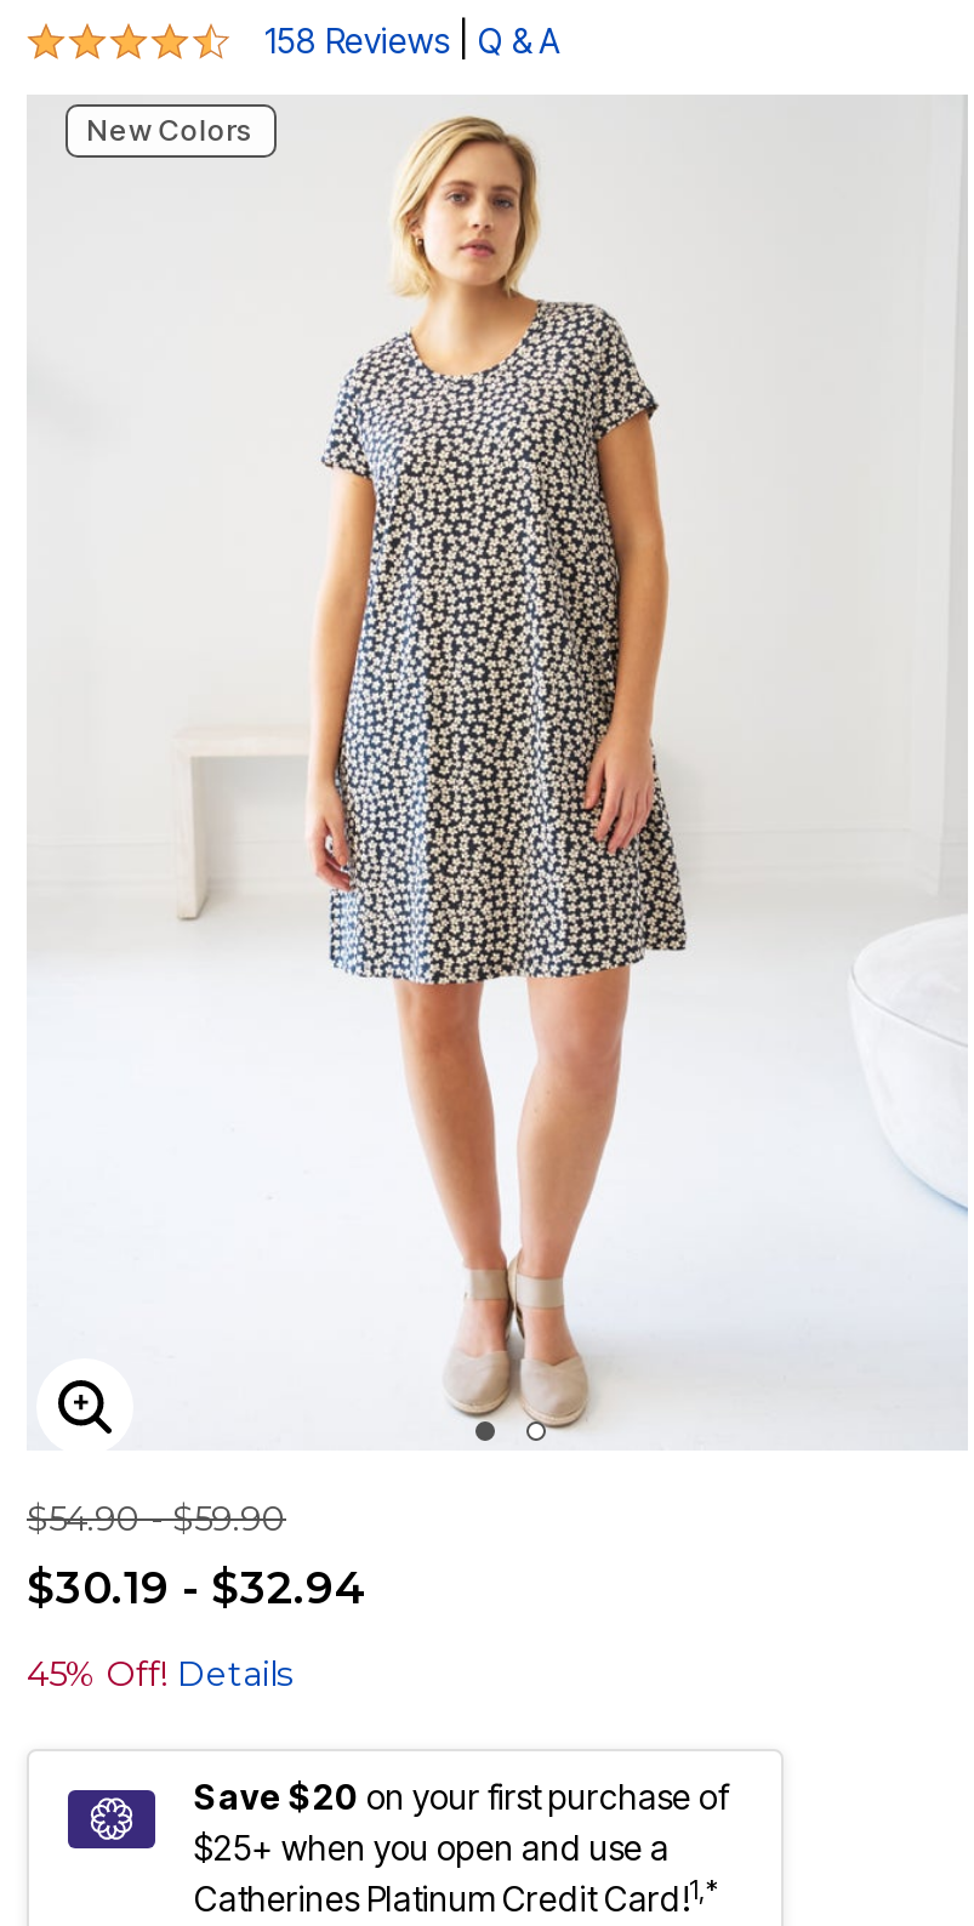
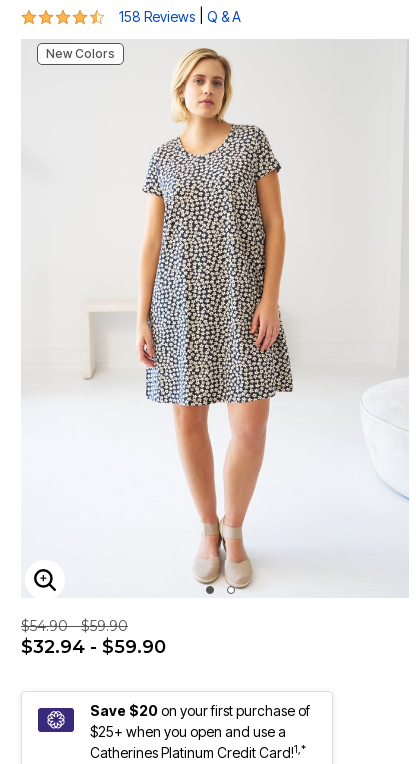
[27,1562,366,1696] $30.19 - $32.94 | 45% Off! Details -> [21,636,166,658] $32.94 - $59.90

